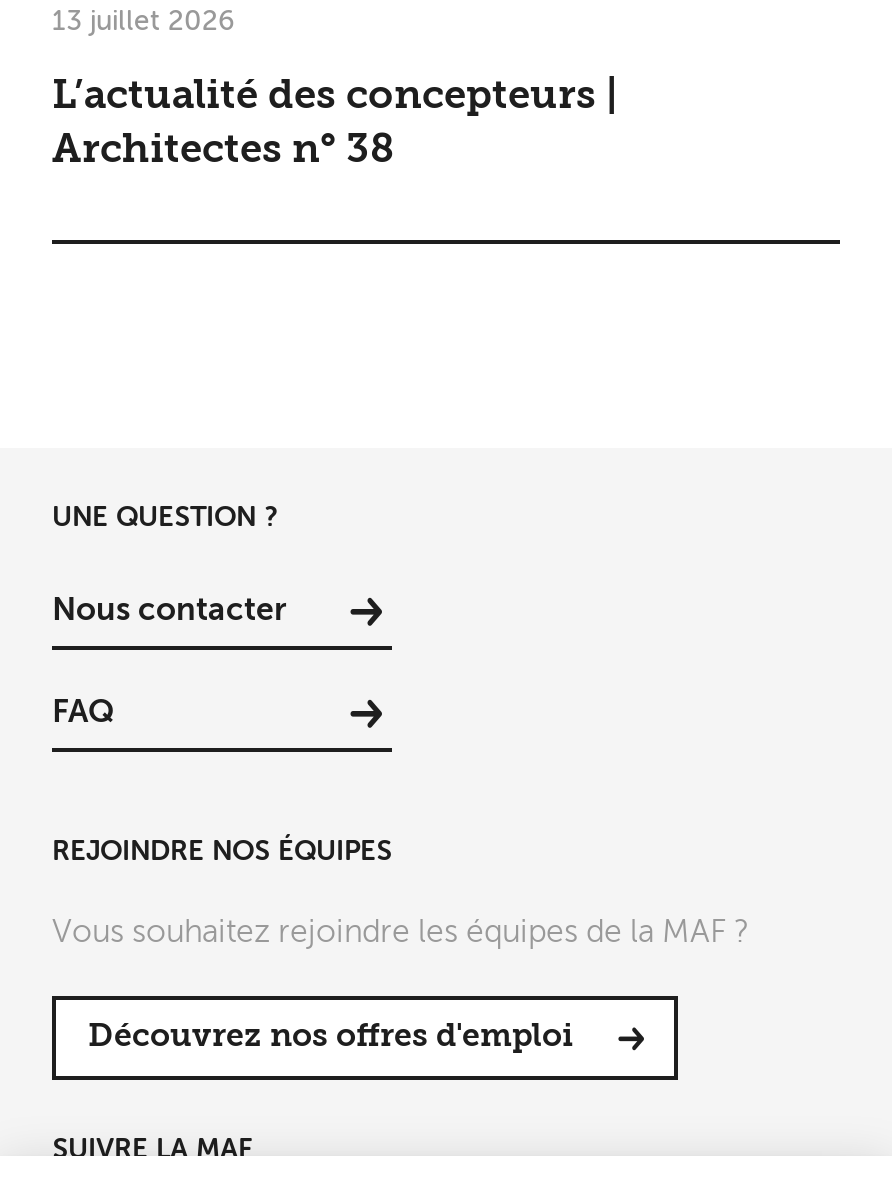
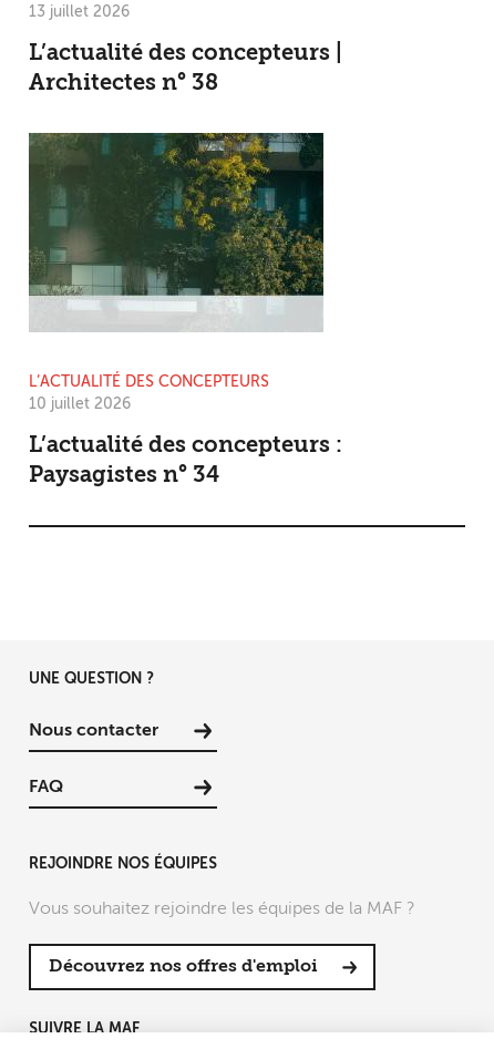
none -> [28,133,342,488] [image] | L’ACTUALITÉ DES CONCEPTEURS | 10 juillet 2026 | L’actualité des concepteurs : | Paysagistes n° 34

